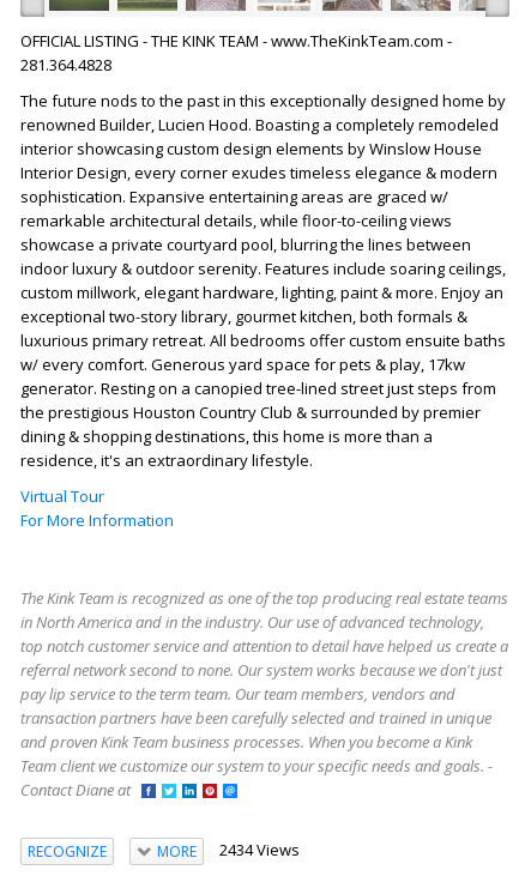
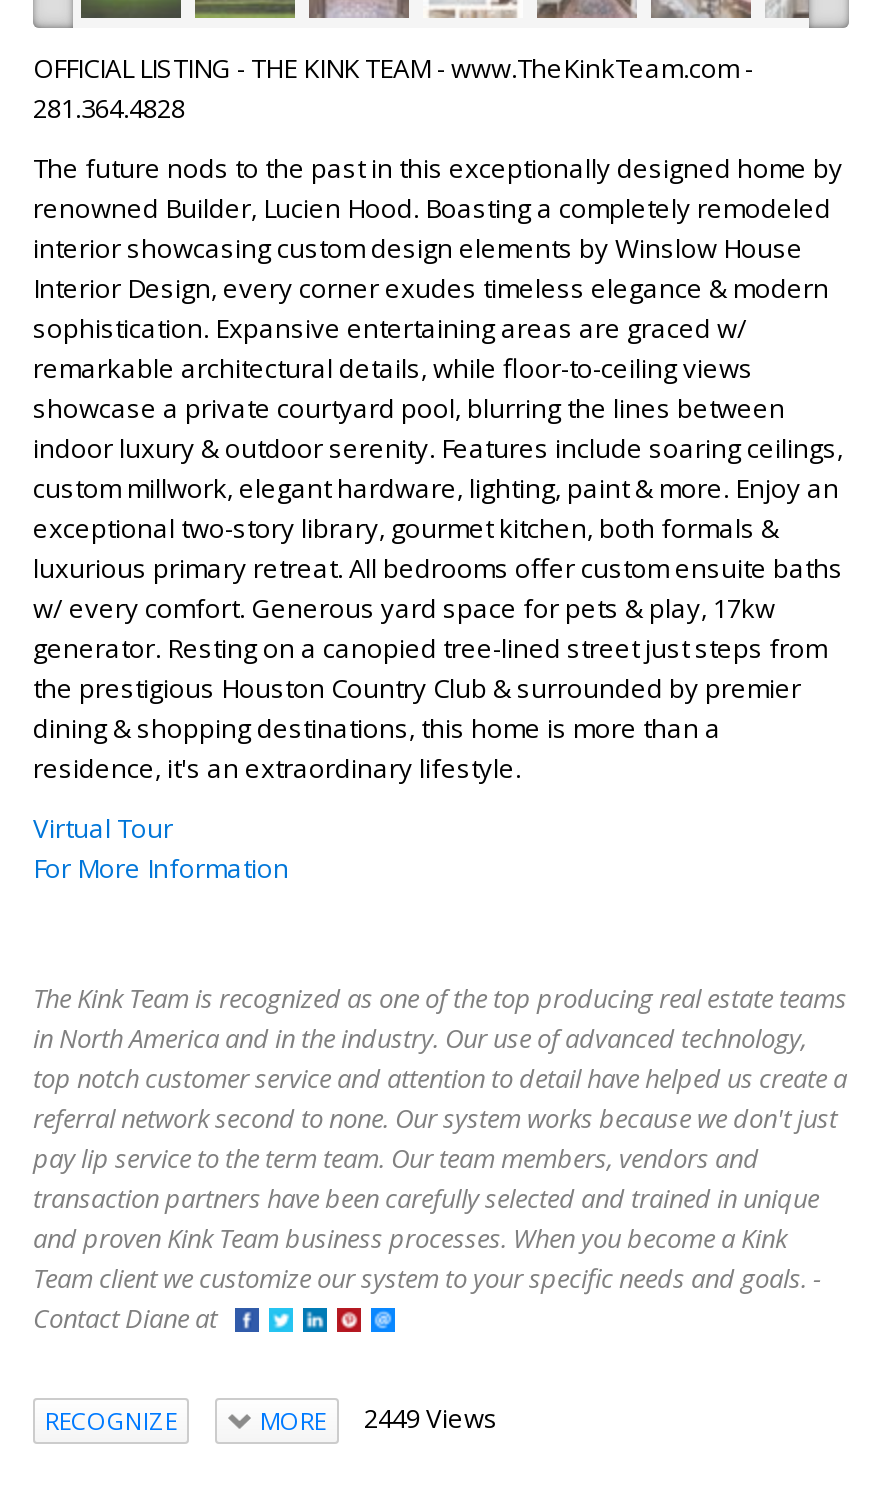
[156,839,299,862] MORE 2434 Views -> [260,1400,498,1438] MORE 2449 Views

